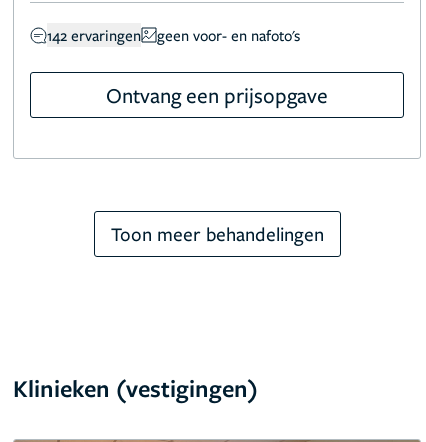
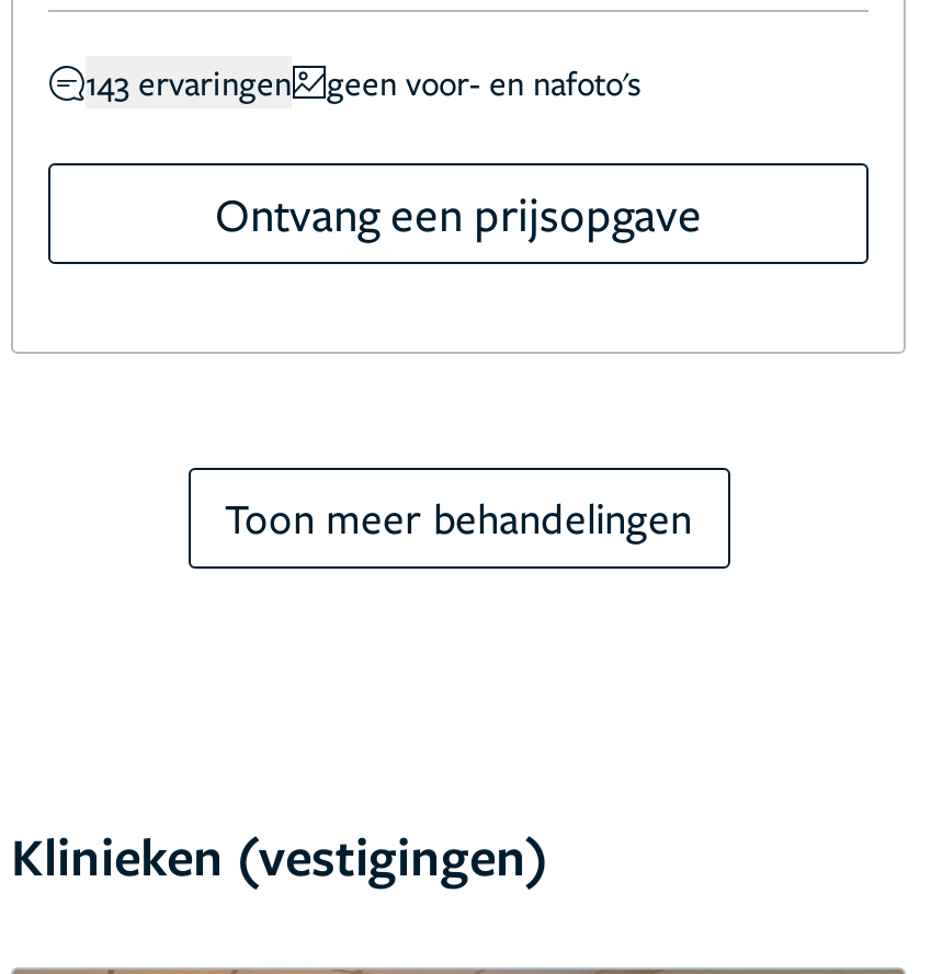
[47,25,300,45] 142 ervaringen geen voor- en nafoto's -> [86,60,640,104] 143 ervaringen geen voor- en nafoto's

